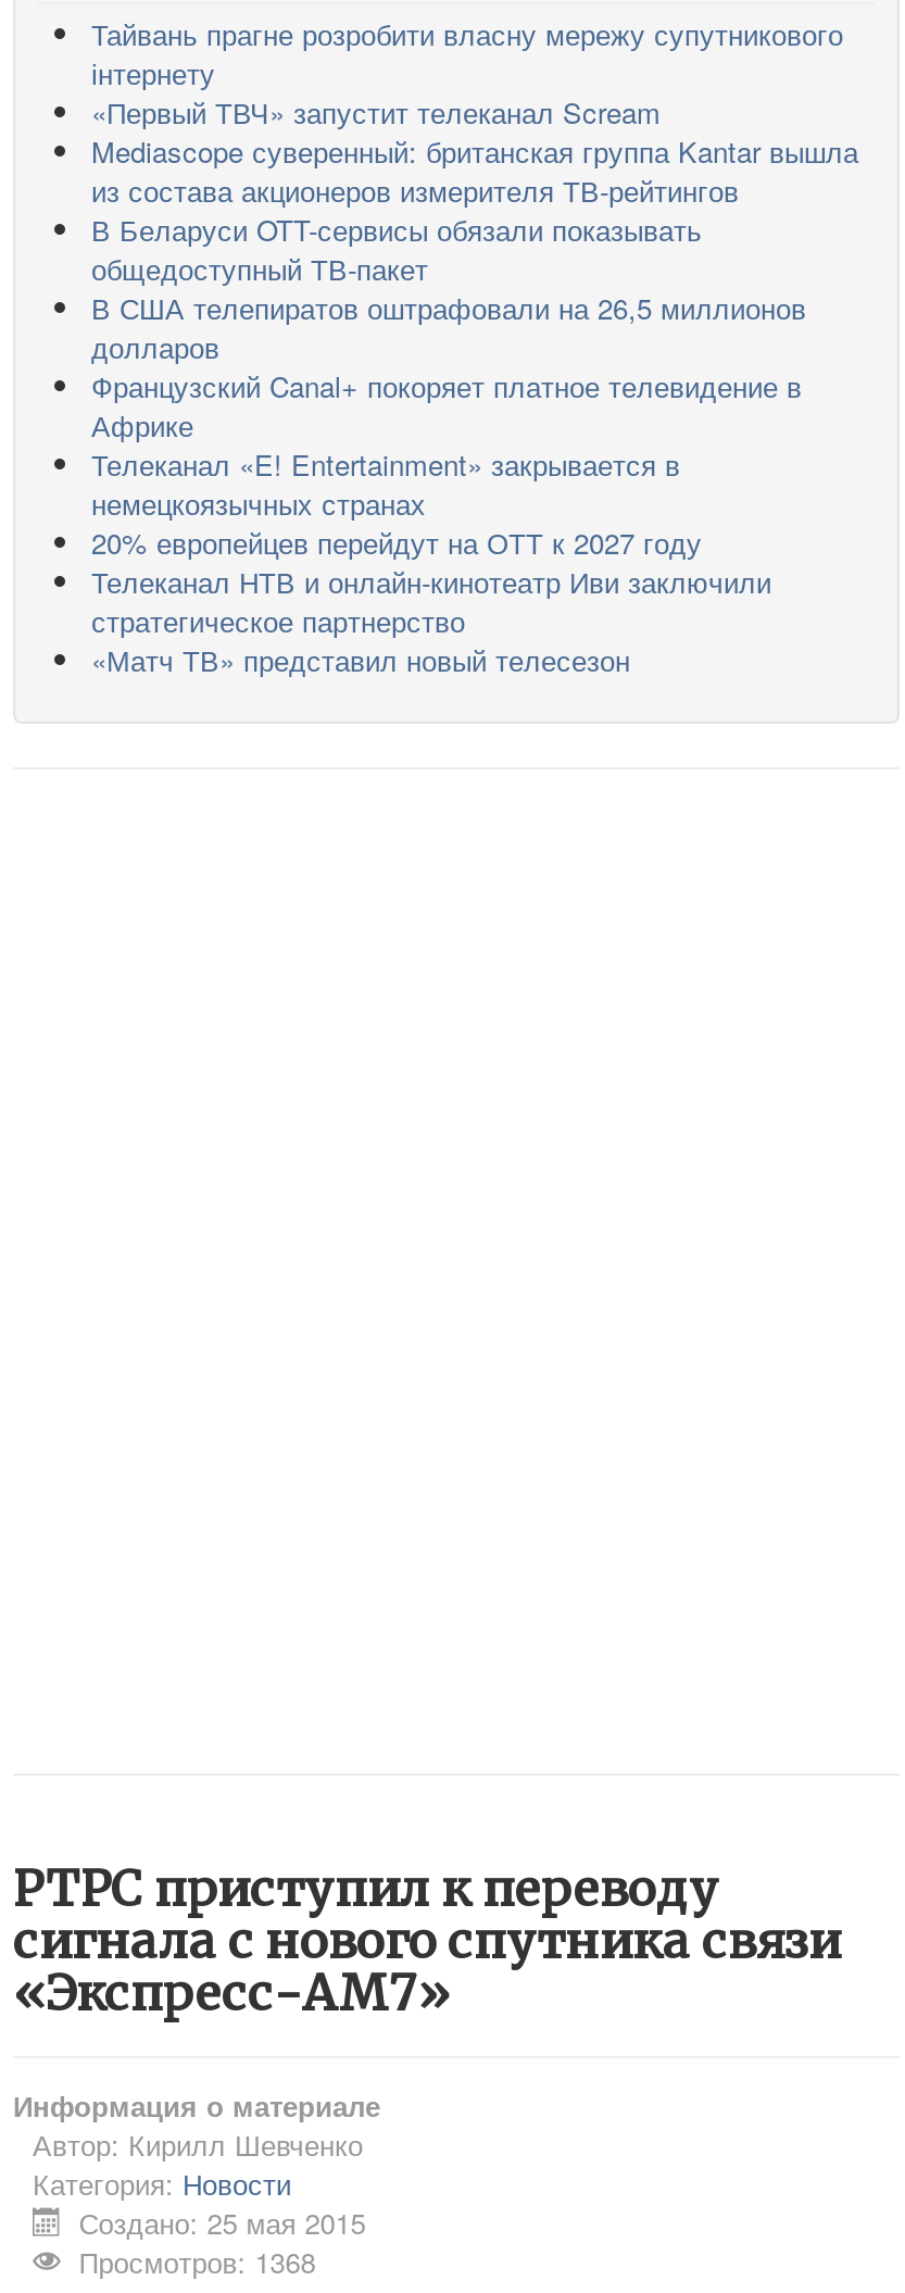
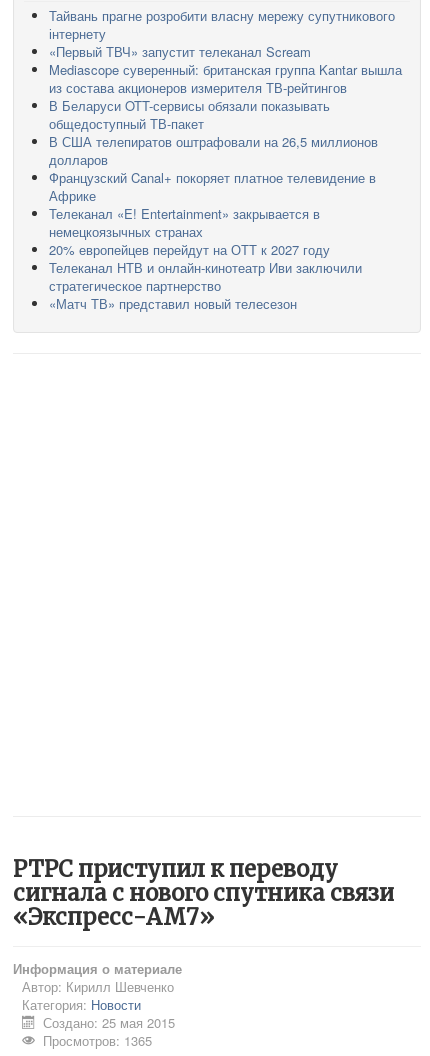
[79,2241,316,2282] Просмотров: 1368 -> [43,1031,152,1050] Просмотров: 1365

